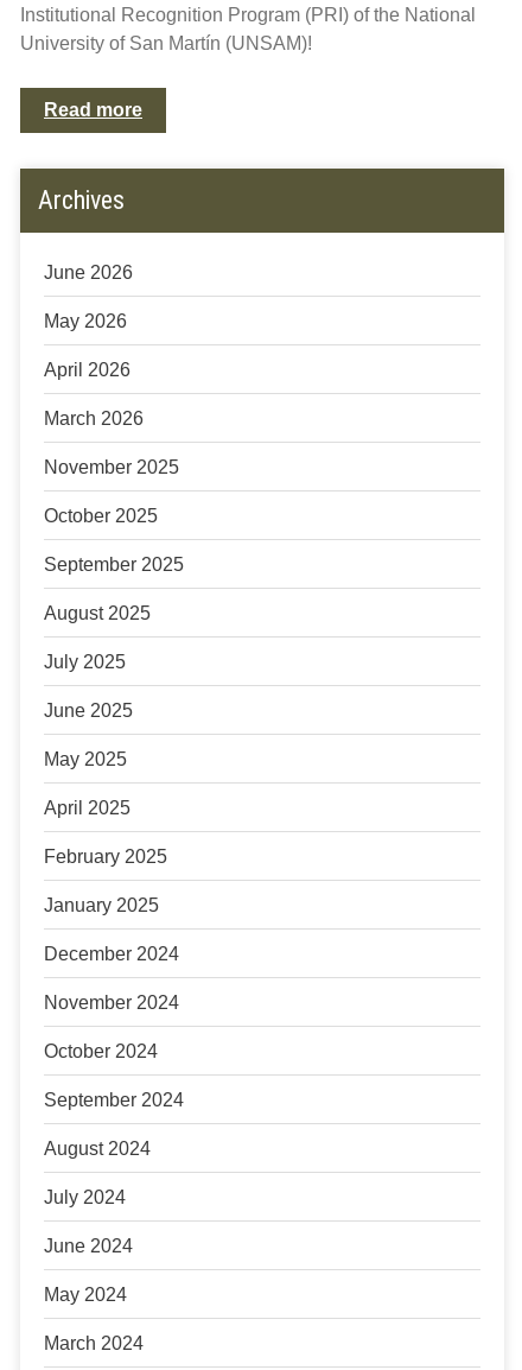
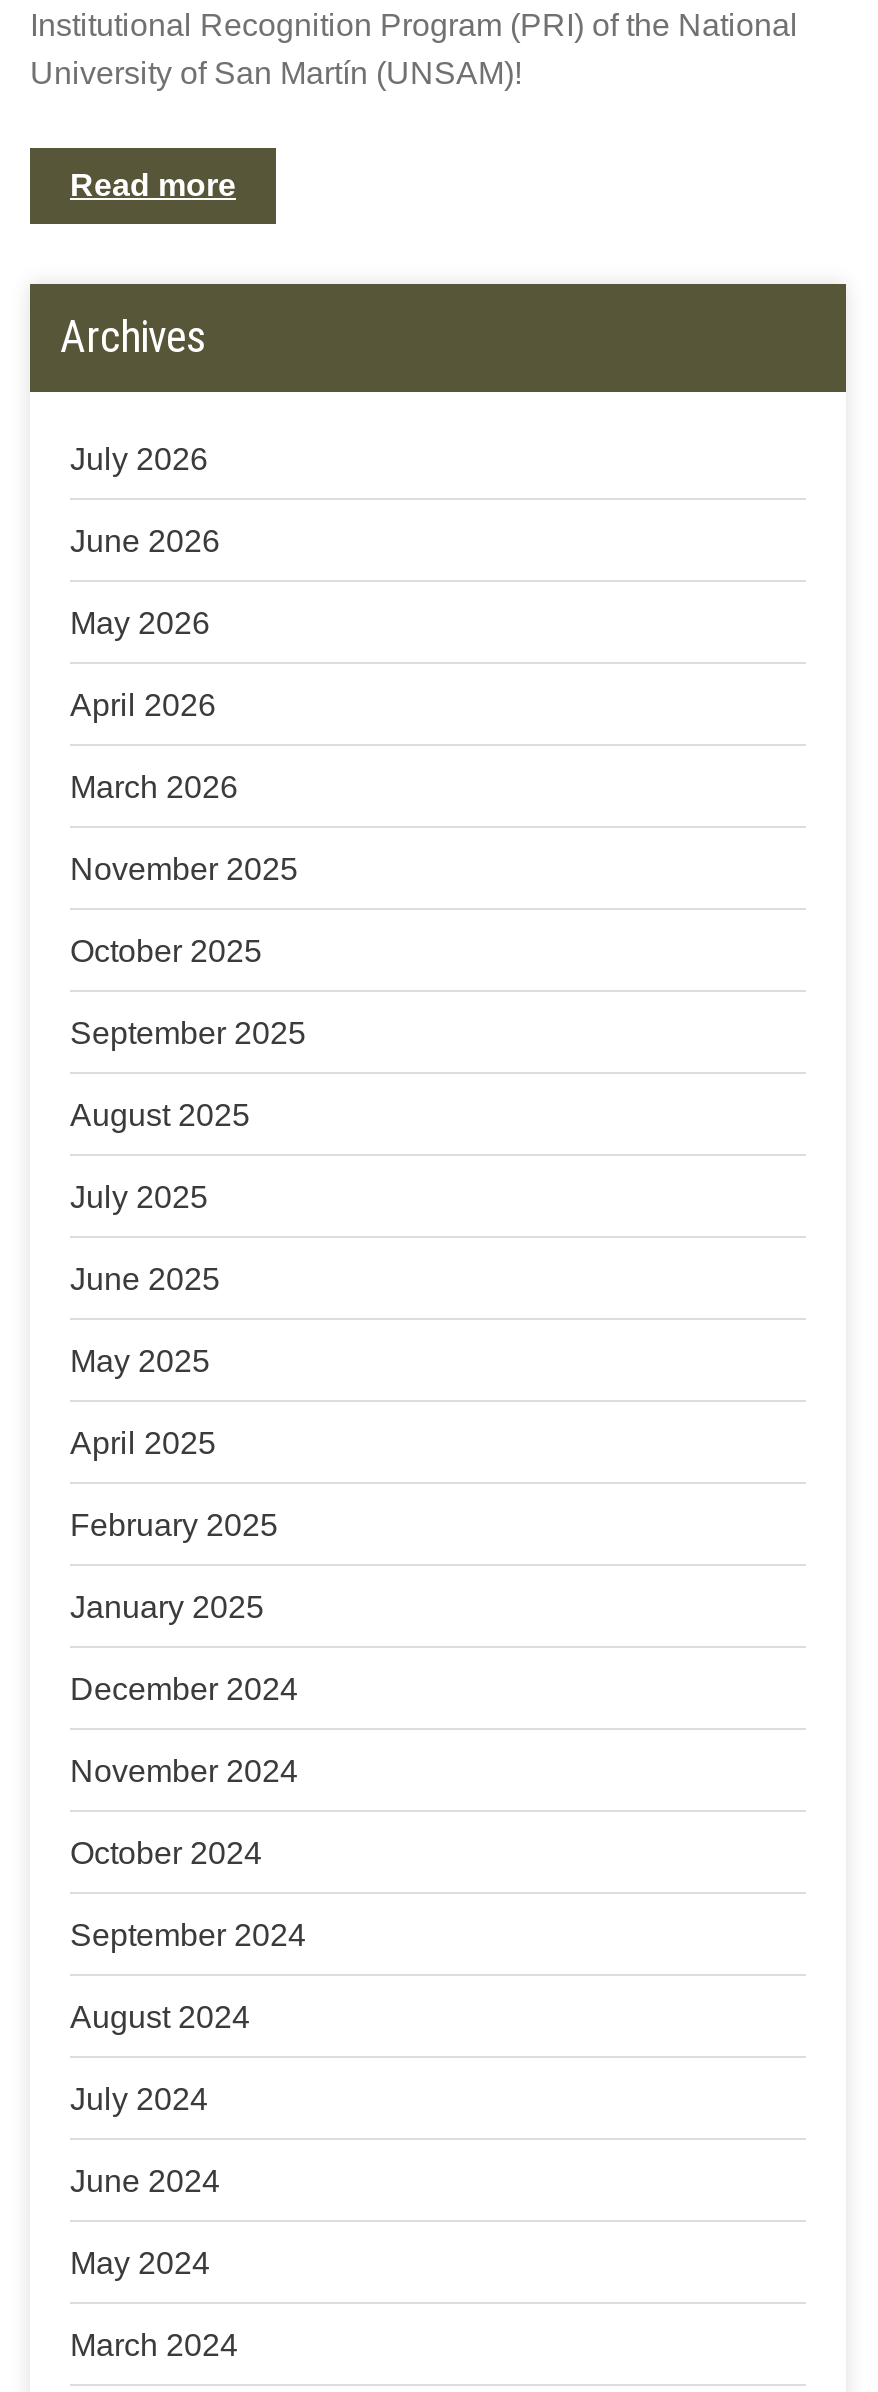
none -> [70,442,208,476] July 2026

